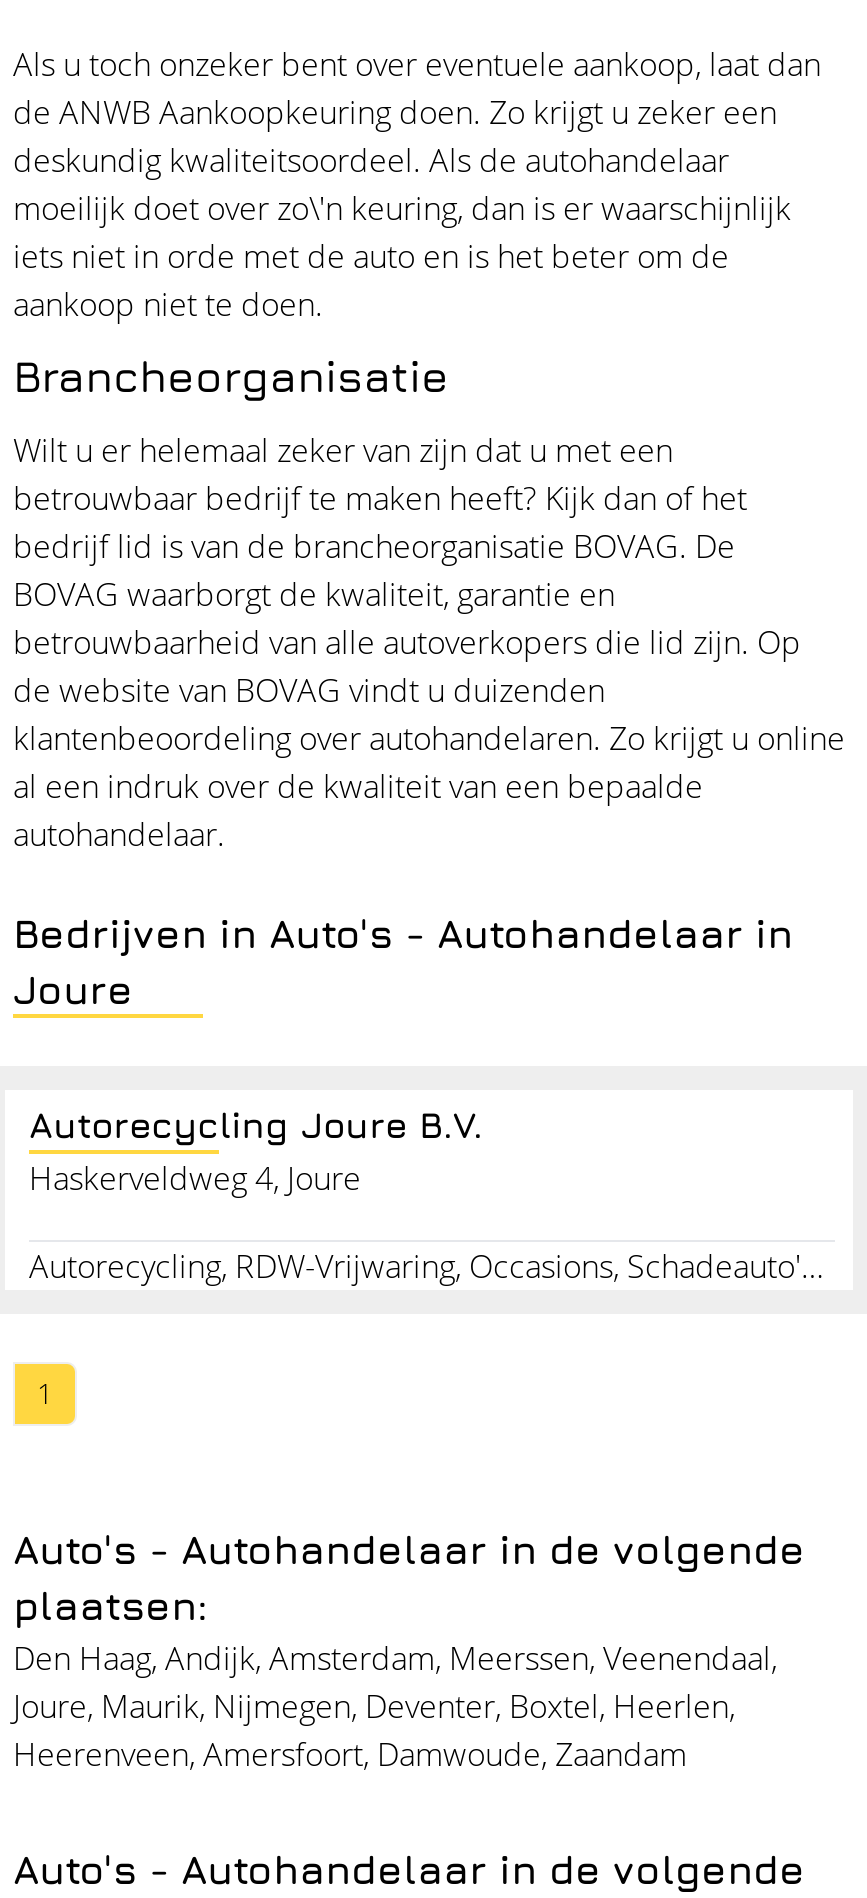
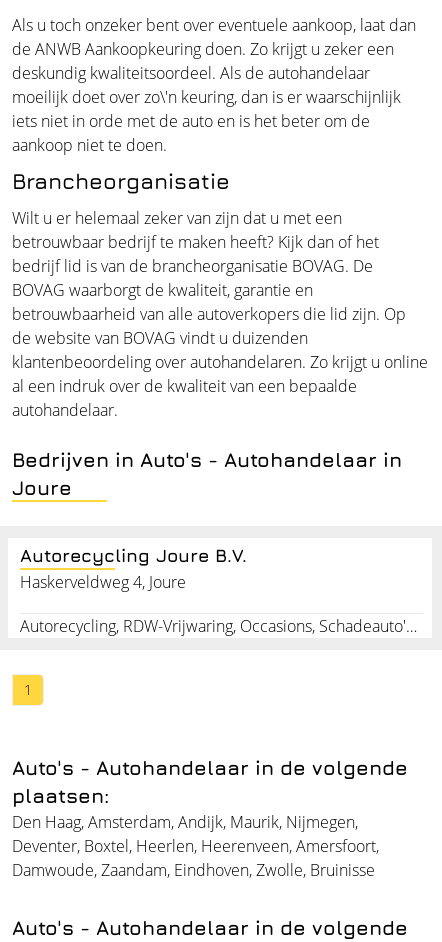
[13,1635,777,1775] Den Haag, Andijk, Amsterdam, Meerssen, Veenendaal, | Joure, Maurik, Nijmegen, Deventer, Boxtel, Heerlen, | Heerenveen, Amersfoort, Damwoude, Zaandam -> [12,811,379,881] Den Haag, Amsterdam, Andijk, Maurik, Nijmegen, | Deventer, Boxtel, Heerlen, Heerenveen, Amersfoort, | Damwoude, Zaandam, Eindhoven, Zwolle, Bruinisse

